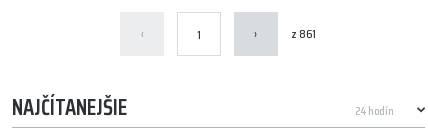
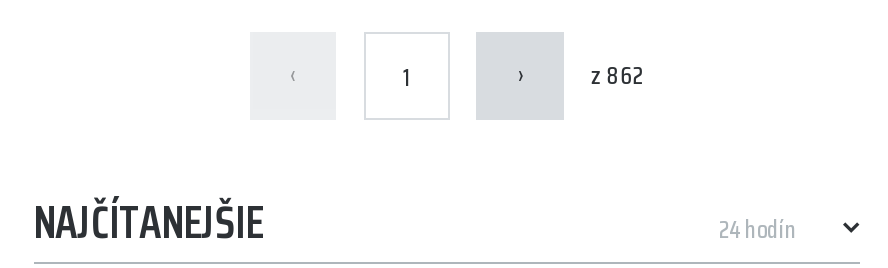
[291,24,316,43] z 861 -> [591,56,643,94] z 862

